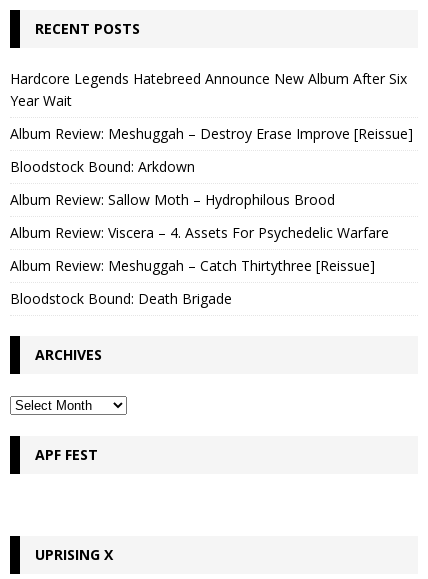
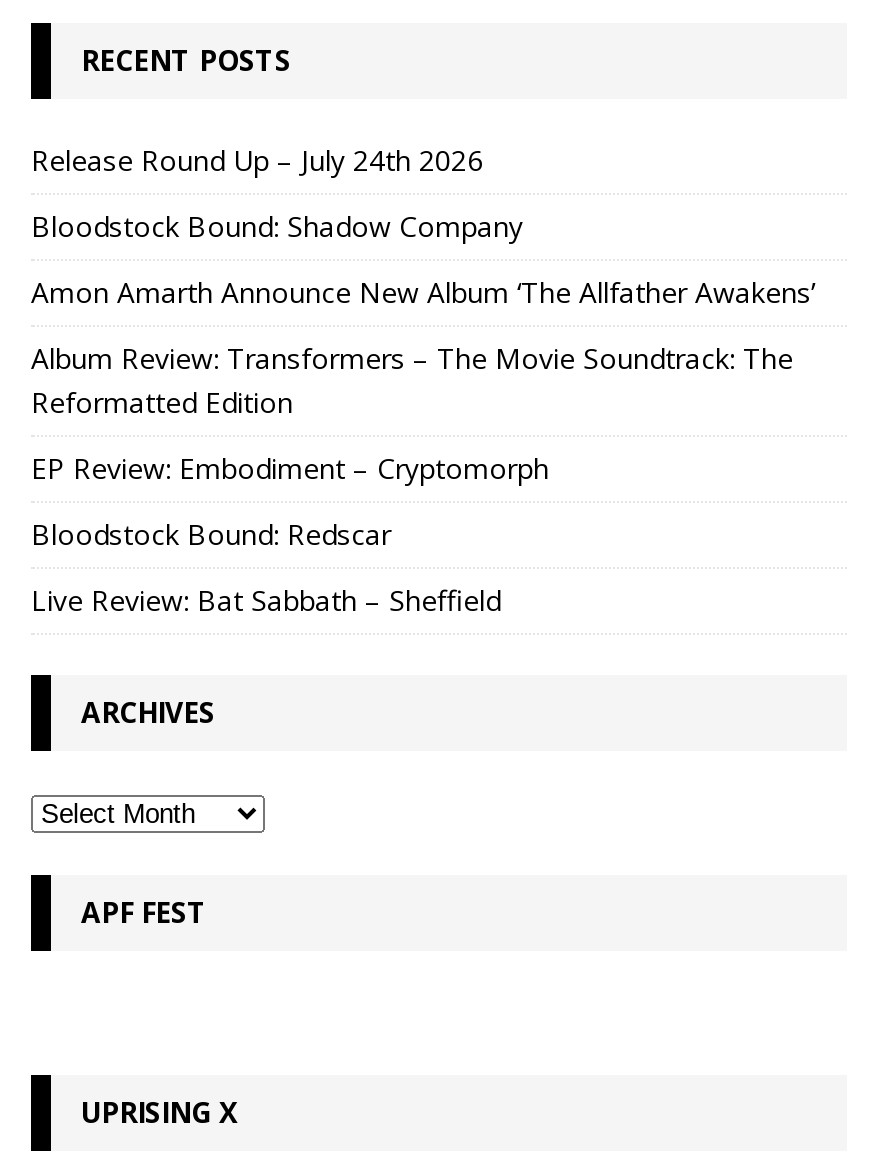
[10,69,407,110] Hardcore Legends Hatebreed Announce New Album After Six | Year Wait -> [31,141,483,179] Release Round Up – July 24th 2026
[10,124,413,143] Album Review: Meshuggah – Destroy Erase Improve [Reissue] -> [31,207,523,245] Bloodstock Bound: Shadow Company
[10,157,195,176] Bloodstock Bound: Arkdown -> [31,273,815,311] Amon Amarth Announce New Album ‘The Allfather Awakens’
[10,190,335,209] Album Review: Sallow Moth – Hydrophilous Brood -> [31,339,793,421] Album Review: Transformers – The Movie Soundtrack: The | Reformatted Edition
[10,223,389,242] Album Review: Viscera – 4. Assets For Psychedelic Warfare -> [31,449,549,487] EP Review: Embodiment – Cryptomorph
[10,256,375,275] Album Review: Meshuggah – Catch Thirtythree [Reissue] -> [31,515,391,553] Bloodstock Bound: Redscar
[10,289,232,308] Bloodstock Bound: Death Brigade -> [31,581,501,619] Live Review: Bat Sabbath – Sheffield

